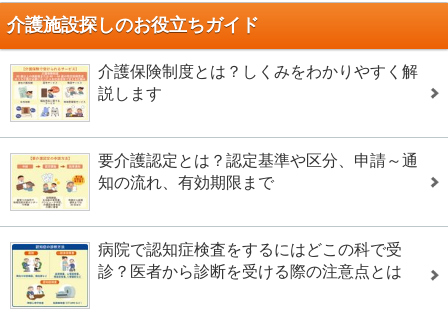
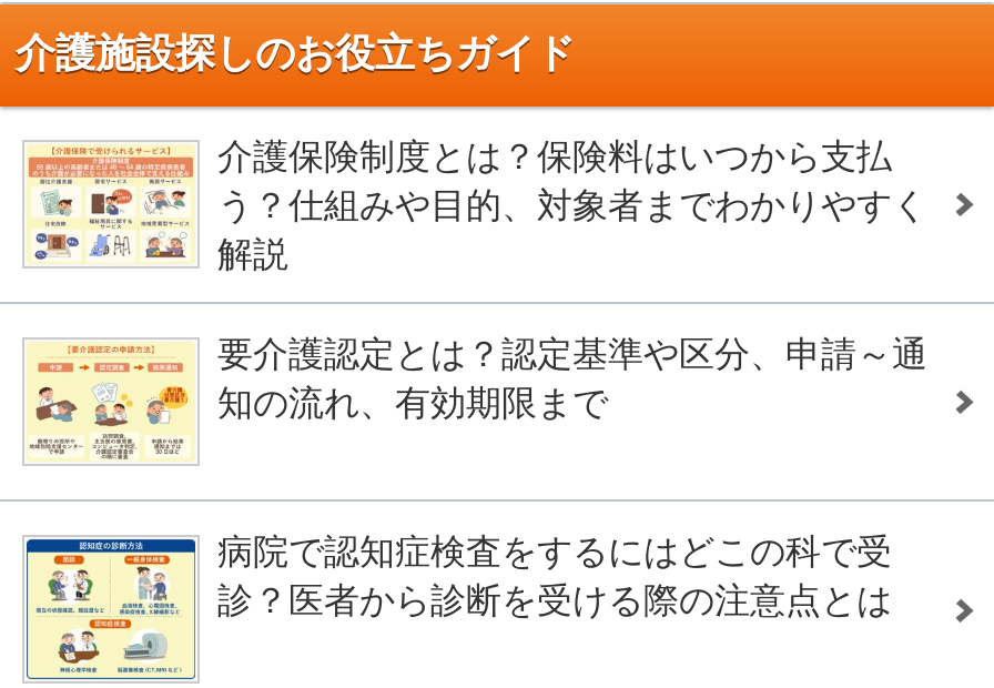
[98,63,418,102] 介護保険制度とは？しくみをわかりやすく解 | 説します -> [217,137,927,273] 介護保険制度とは？保険料はいつから支払 | う？仕組みや目的、対象者までわかりやすく | 解説

